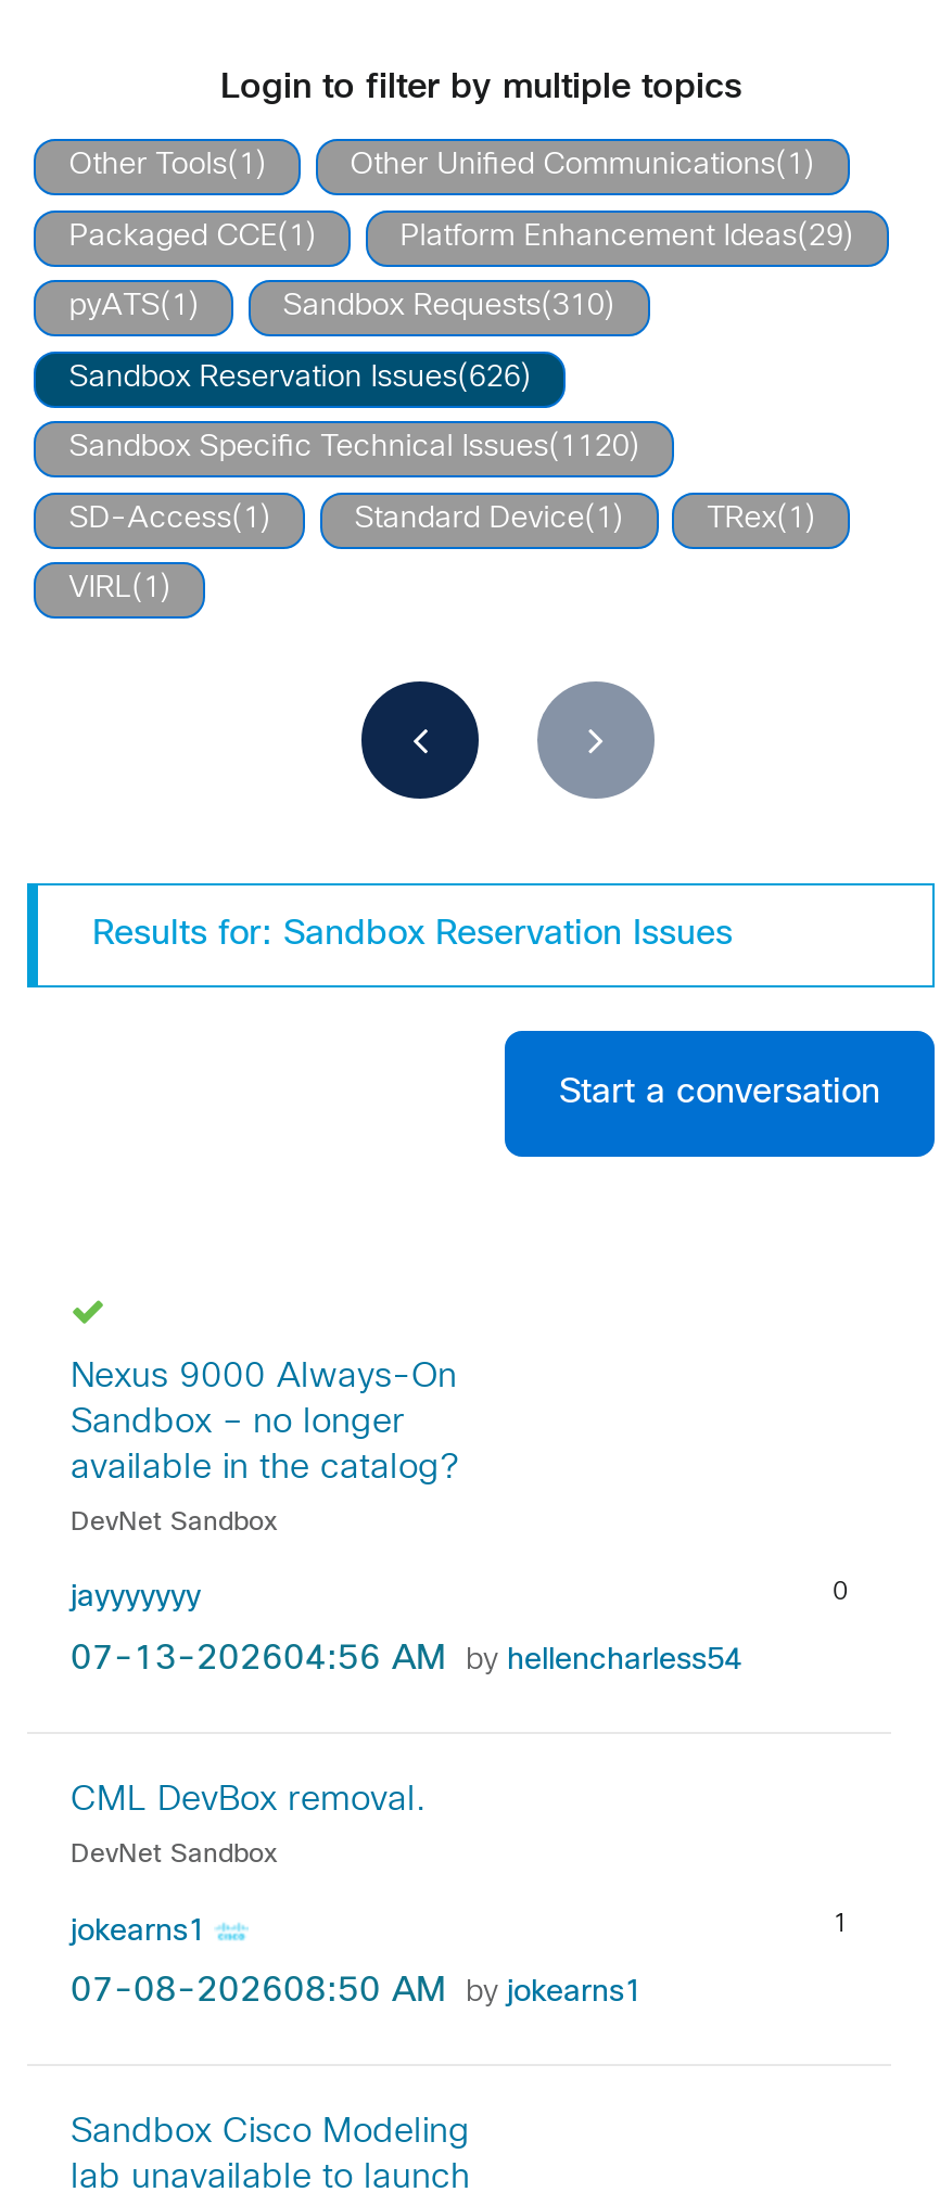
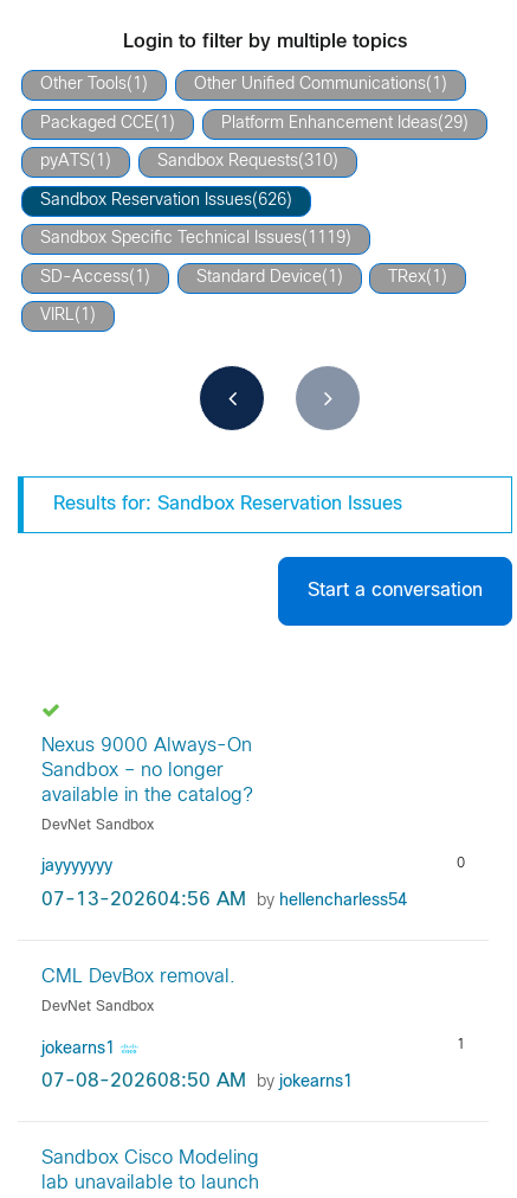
[69,434,640,463] Sandbox Specific Technical Issues(1120) -> [40,231,352,247] Sandbox Specific Technical Issues(1119)

